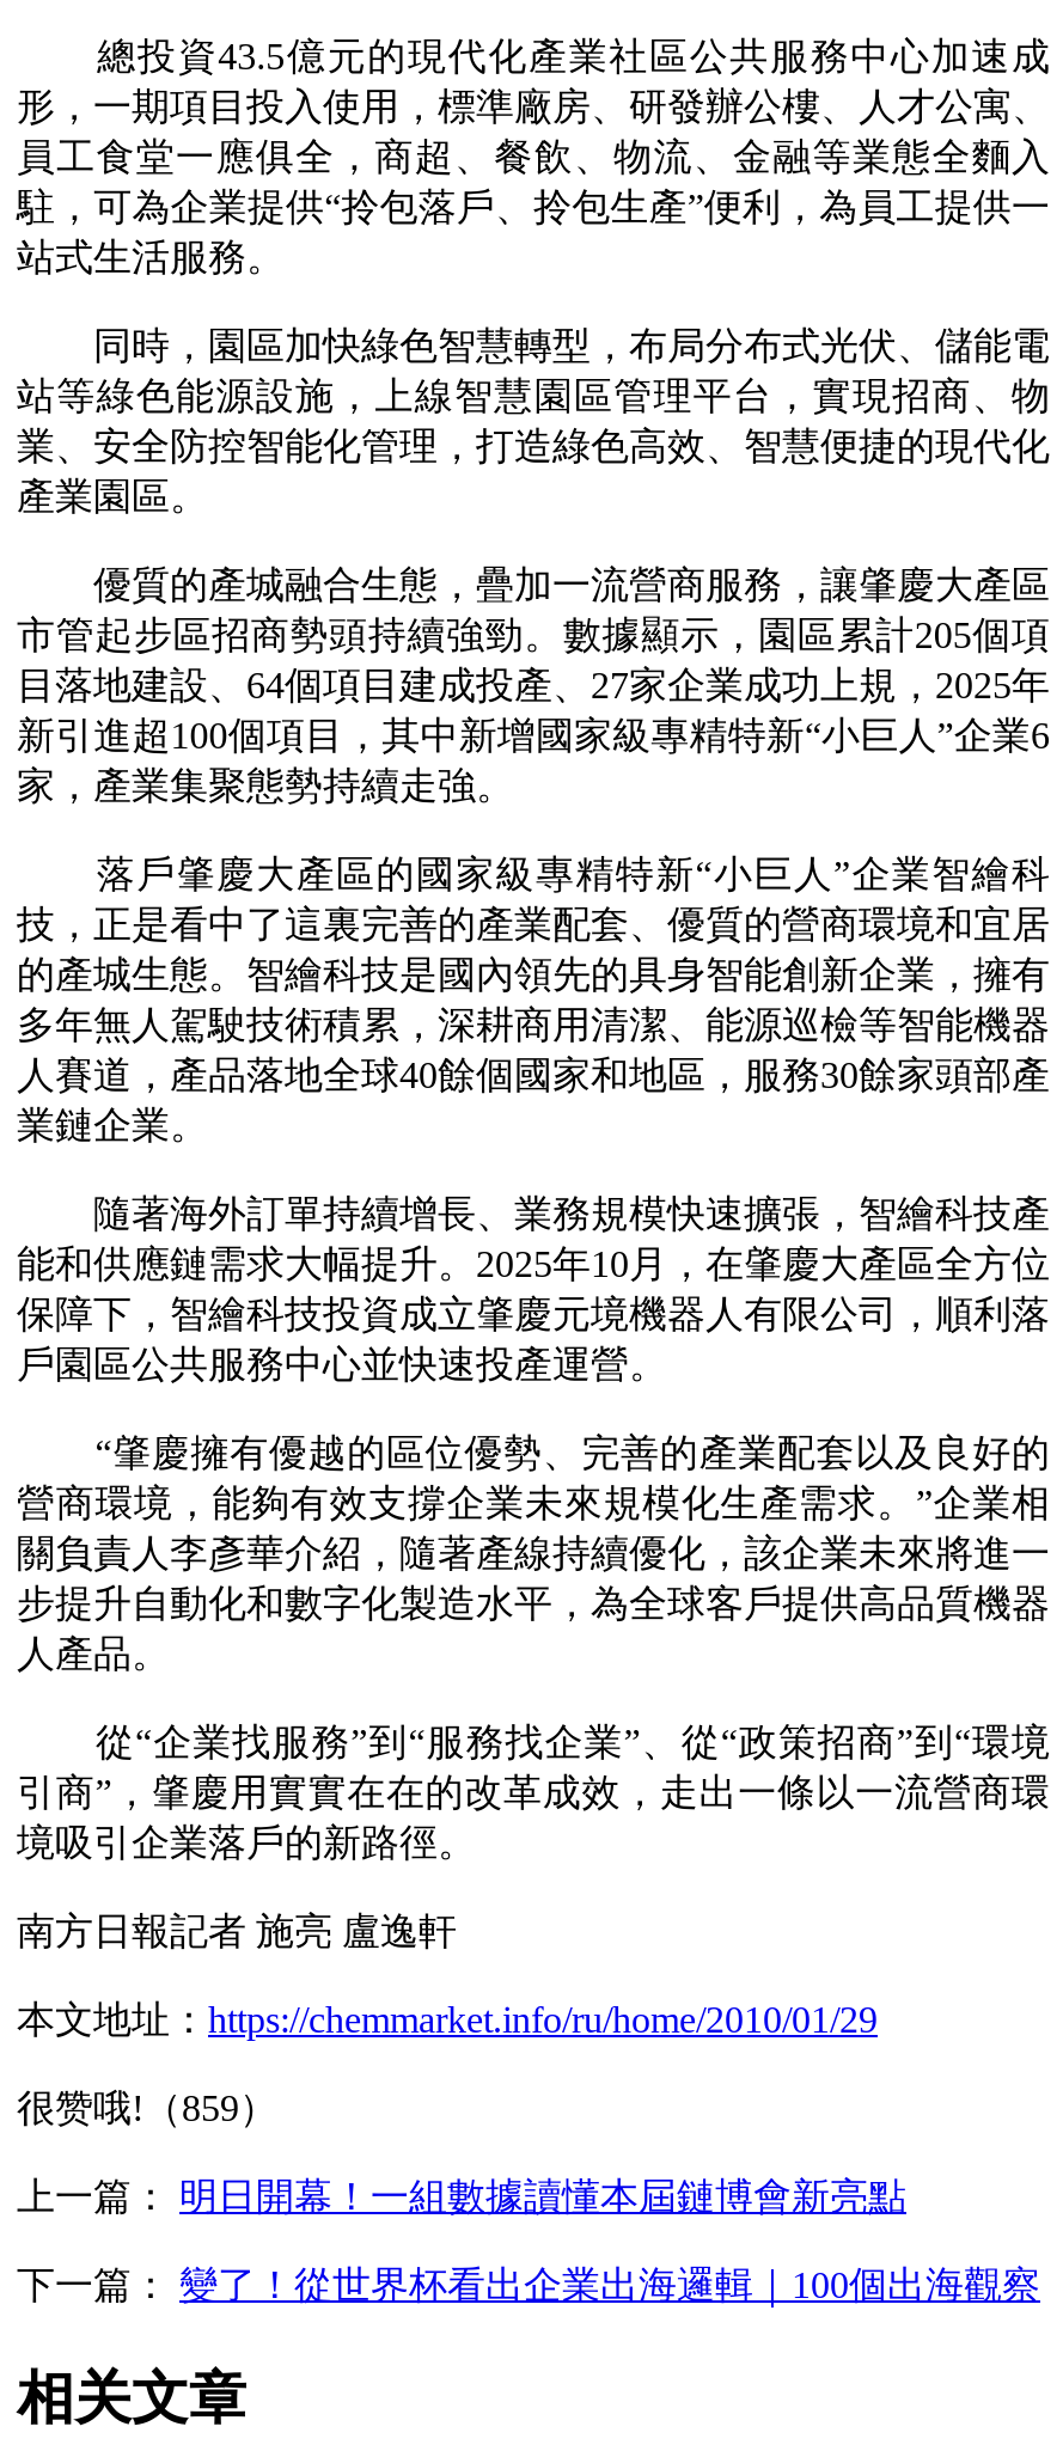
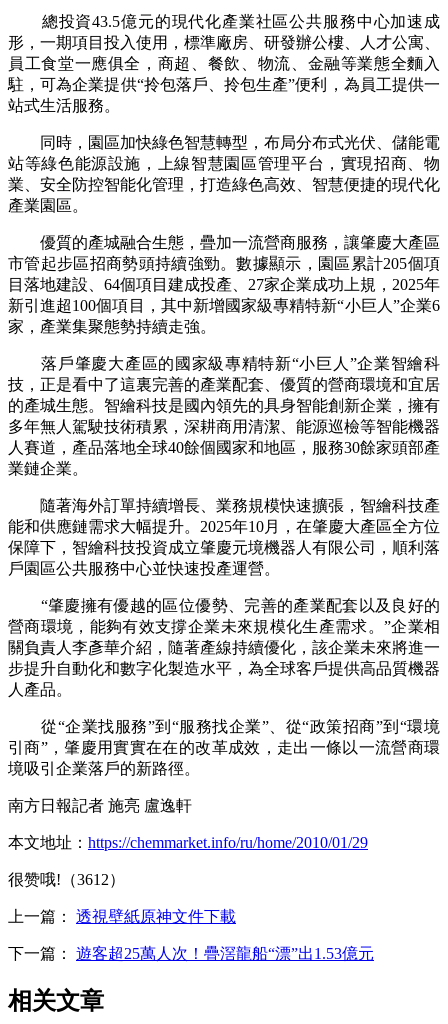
[17,2087,277,2127] 很赞哦!（859） -> [8,871,125,888] 很赞哦!（3612）
[17,2175,906,2216] 上一篇：明日開幕！一組數據讀懂本屆鏈博會新亮點 -> [8,908,236,925] 上一篇：透視壁紙原神文件下載
[17,2264,1040,2304] 下一篇：變了！從世界杯看出企業出海邏輯｜100個出海觀察 -> [8,945,374,962] 下一篇：遊客超25萬人次！疊滘龍船“漂”出1.53億元

